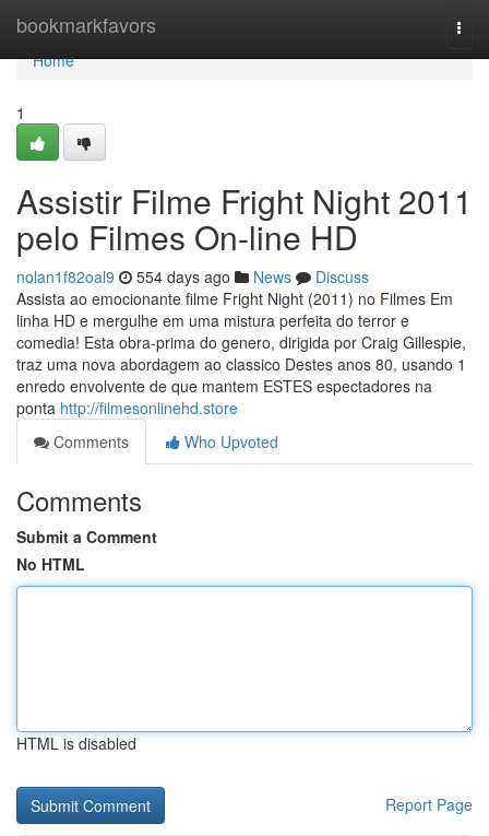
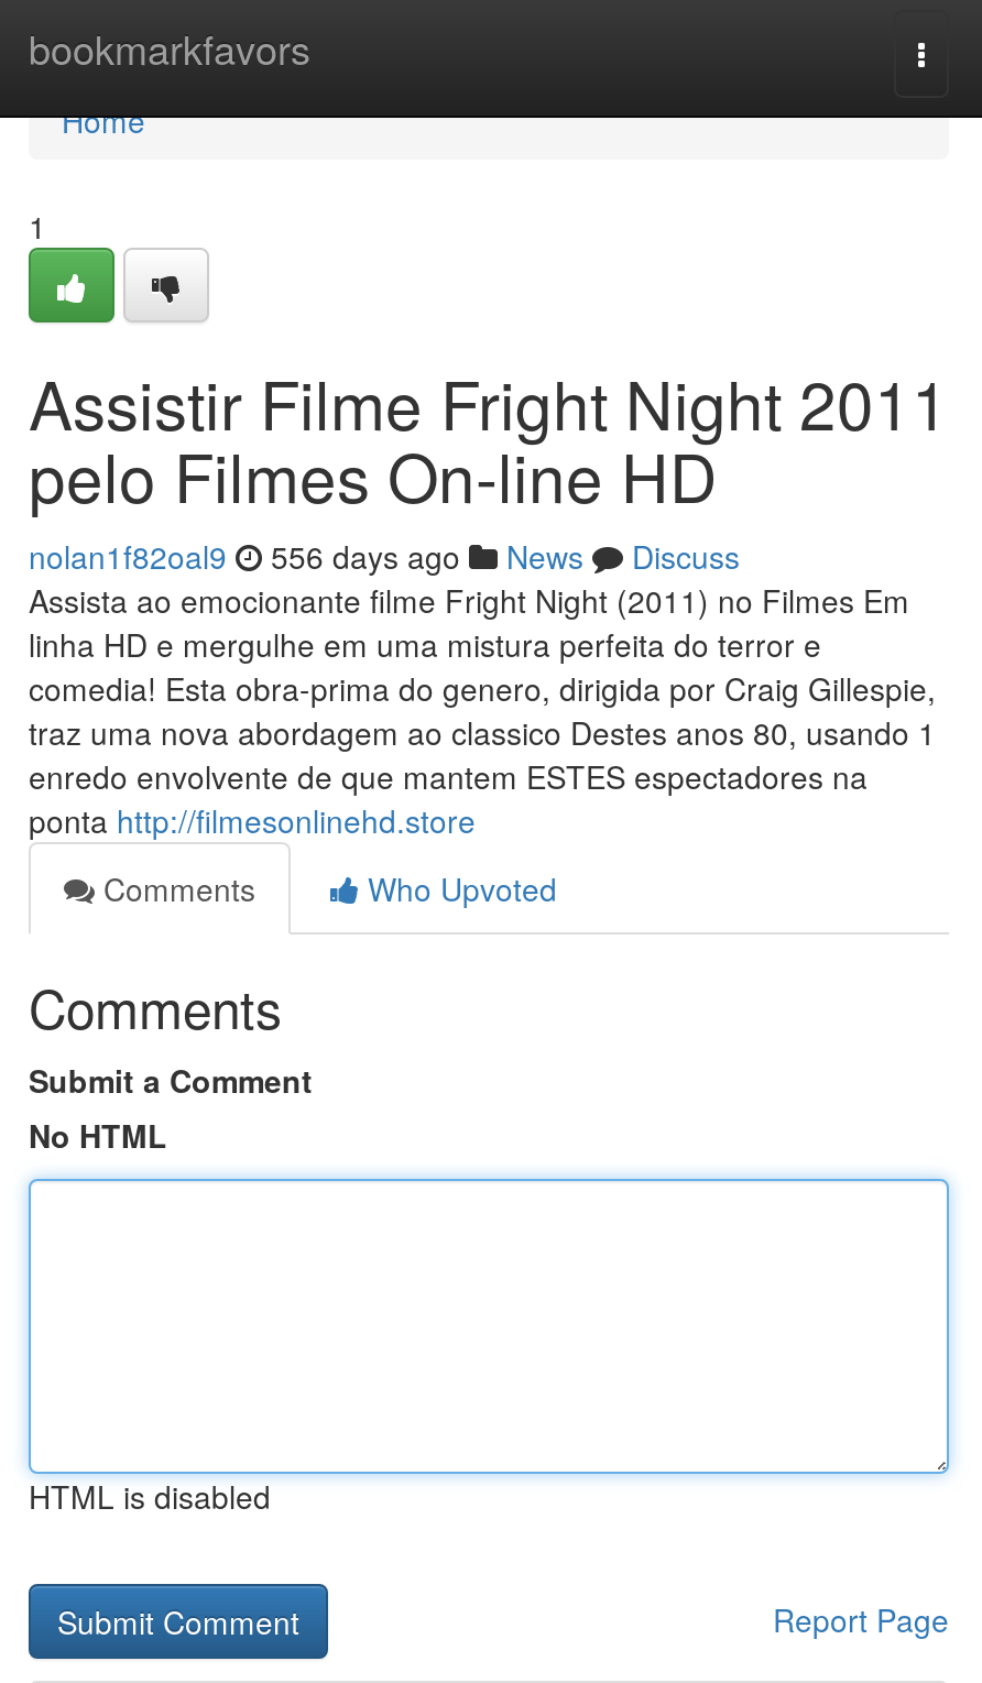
[16,266,369,287] nolan1f82oal9 554 days ago News Discuss -> [29,534,740,578] nolan1f82oal9 556 days ago News Discuss

